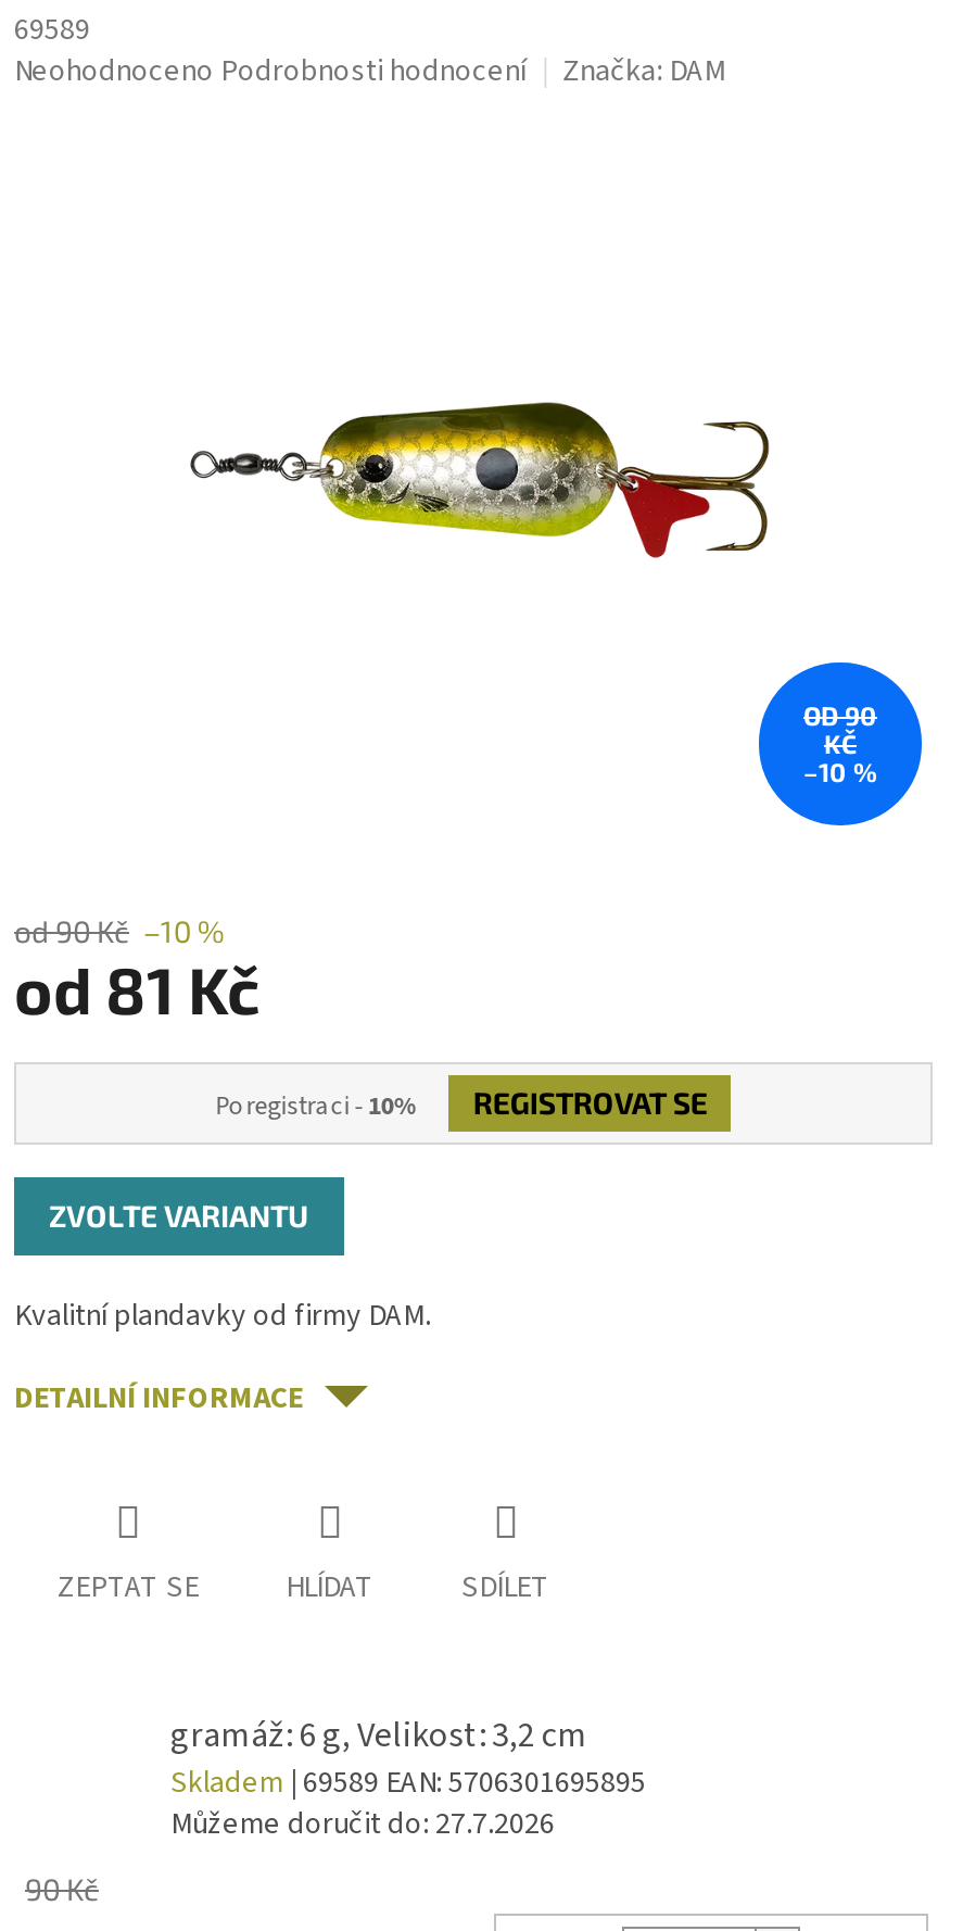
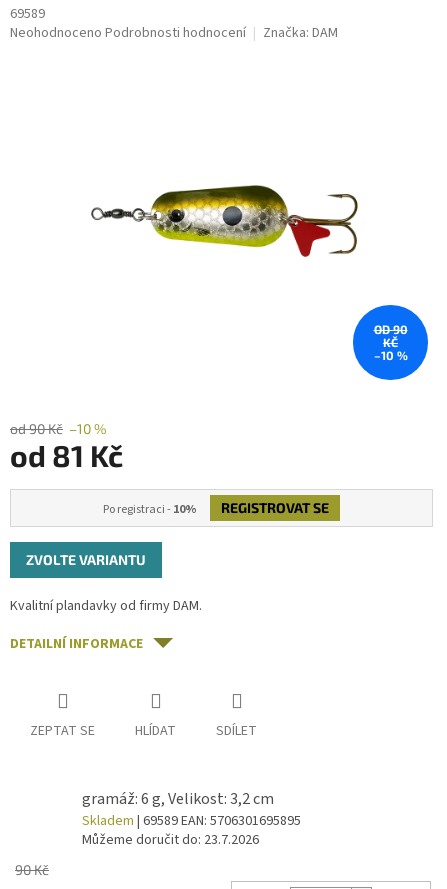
[170,1803,555,1847] Můžeme doručit do: 27.7.2026 -> [82,830,259,850] Můžeme doručit do: 23.7.2026

